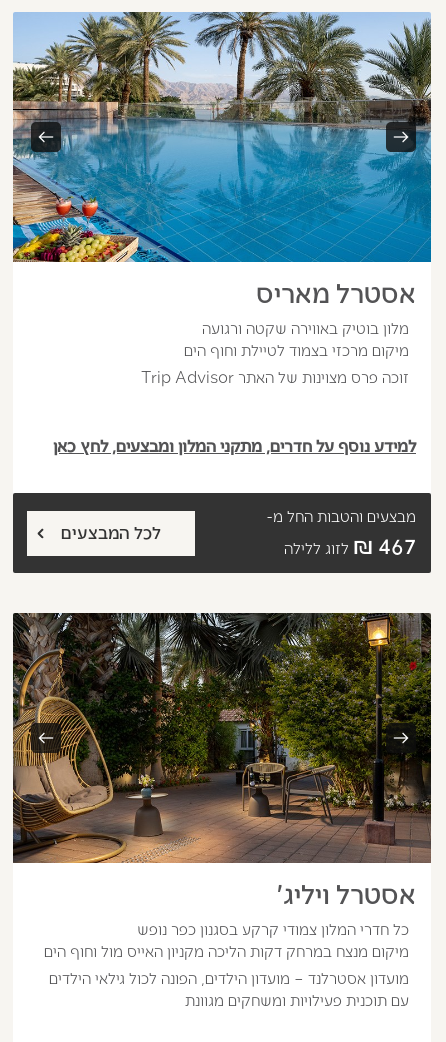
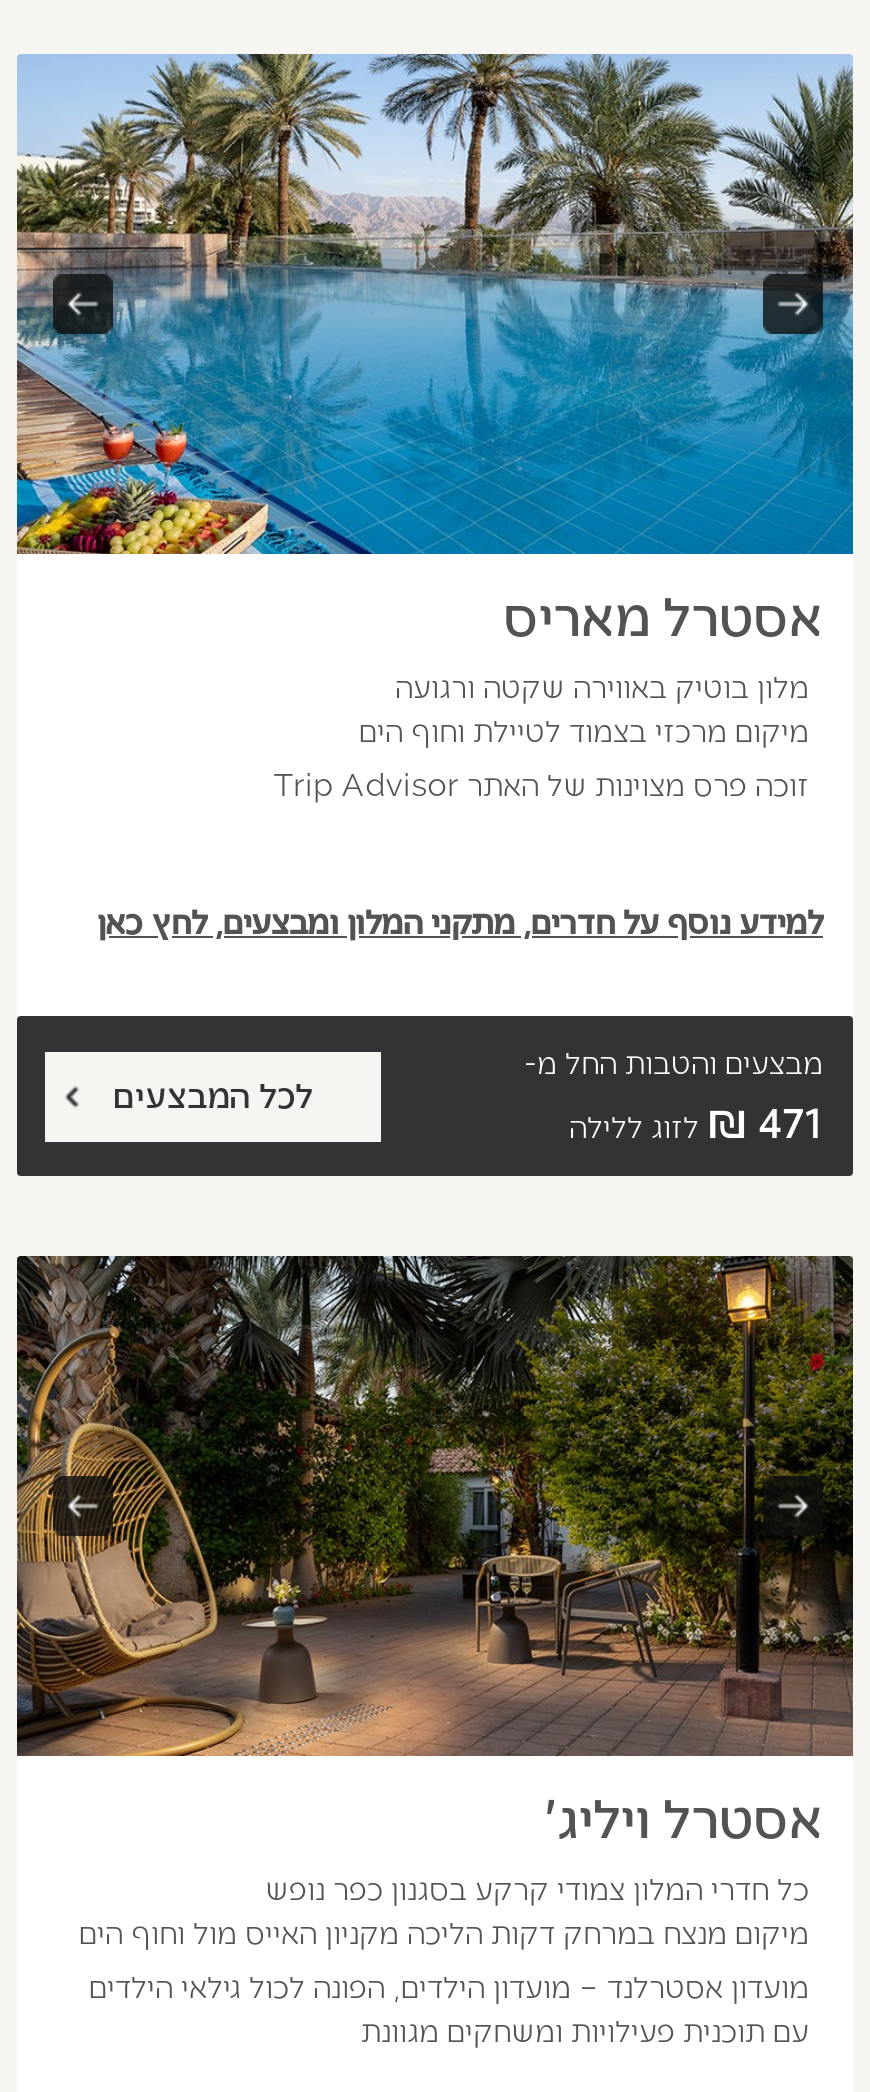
[284,528,416,558] 467 ₪ לזוג ללילה -> [569,1087,823,1147] 471 ₪ לזוג ללילה

